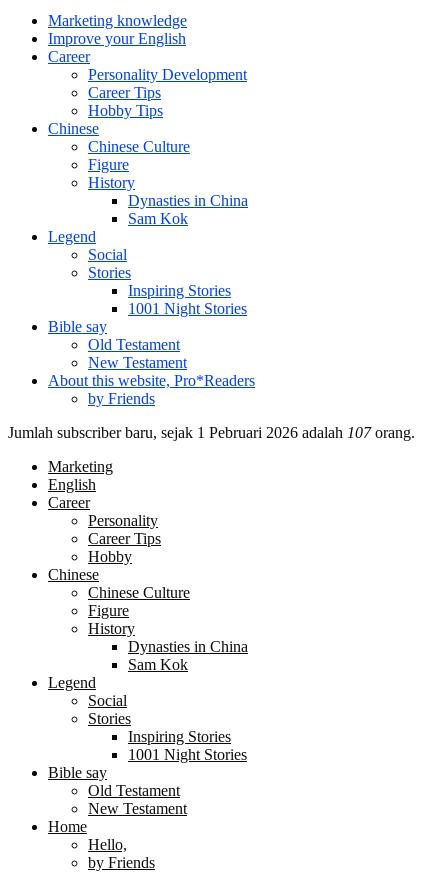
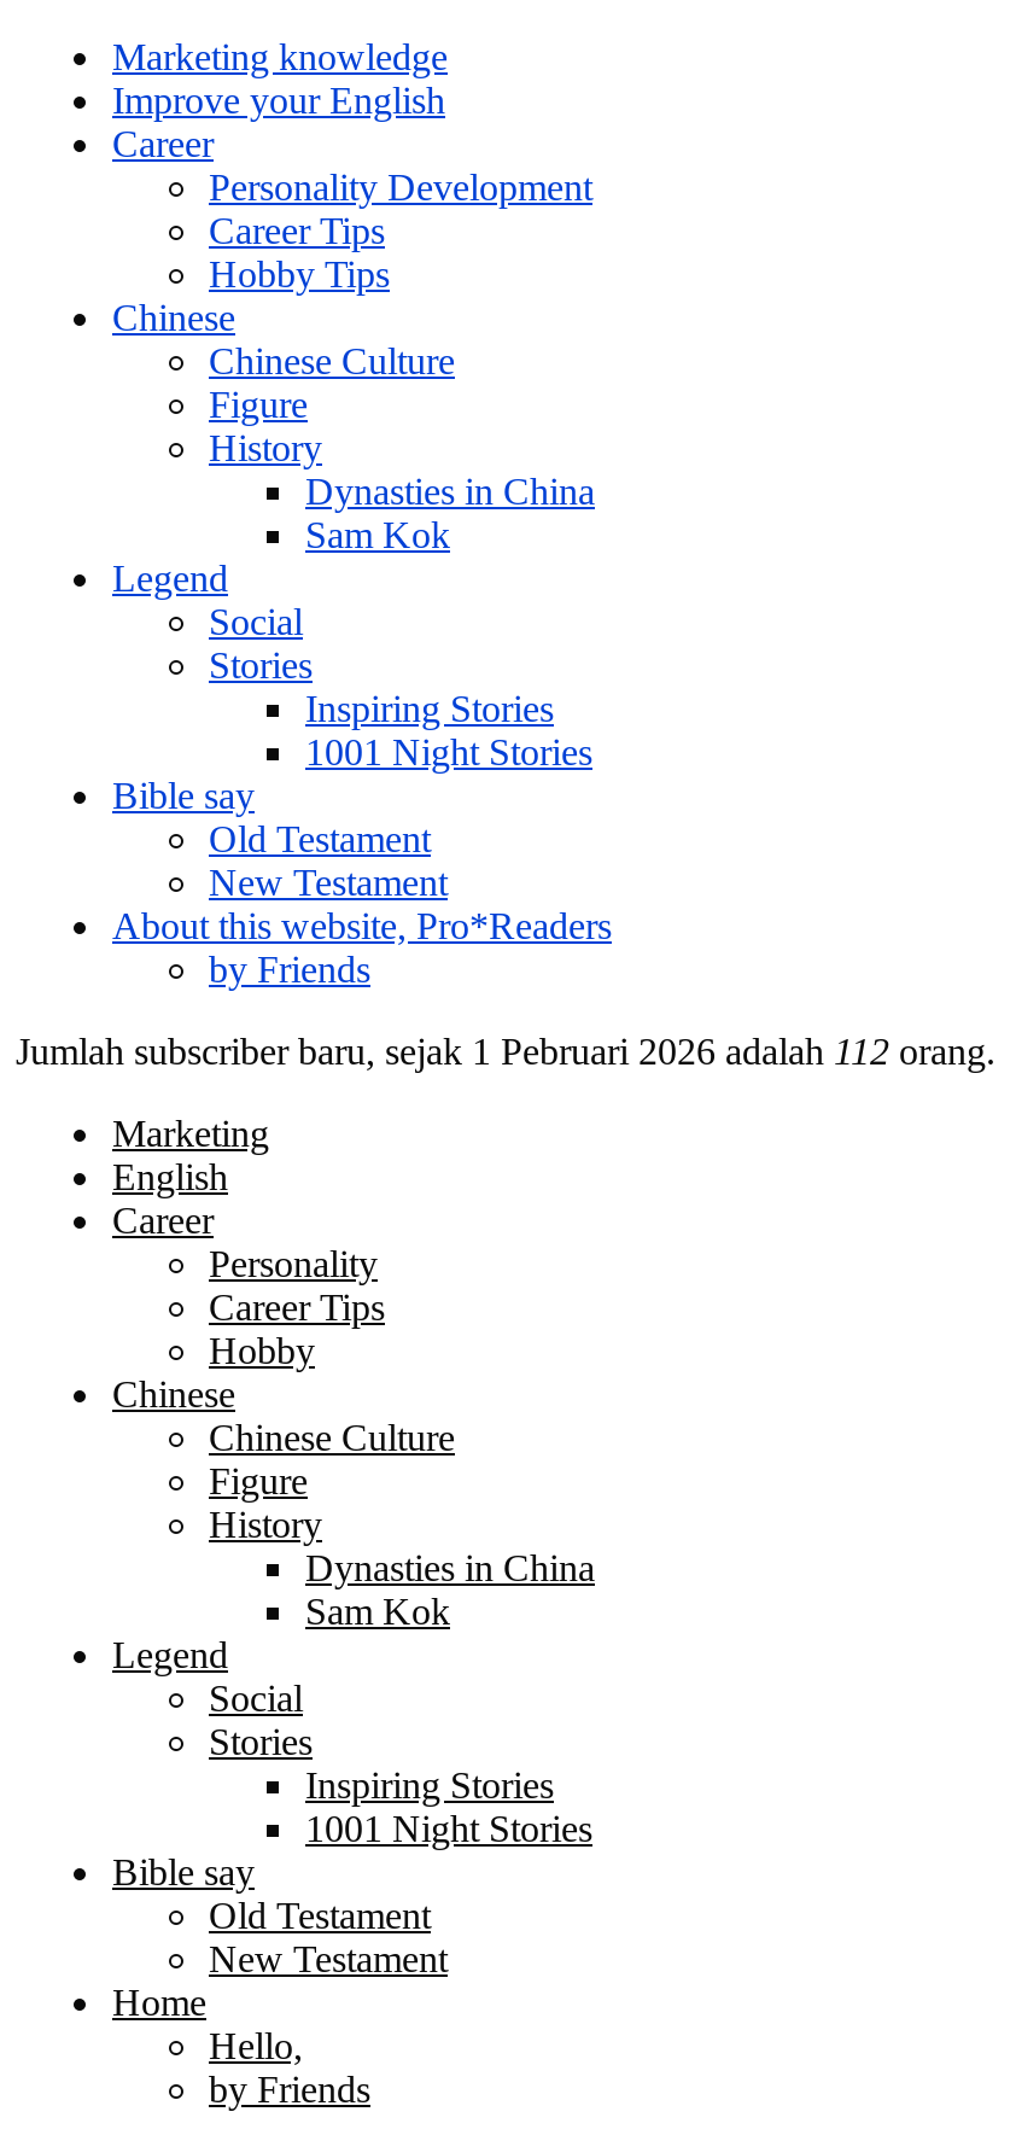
[8,424,415,441] Jumlah subscriber baru, sejak 1 Pebruari 2026 adalah 107 orang. -> [16,1030,995,1071] Jumlah subscriber baru, sejak 1 Pebruari 2026 adalah 112 orang.

